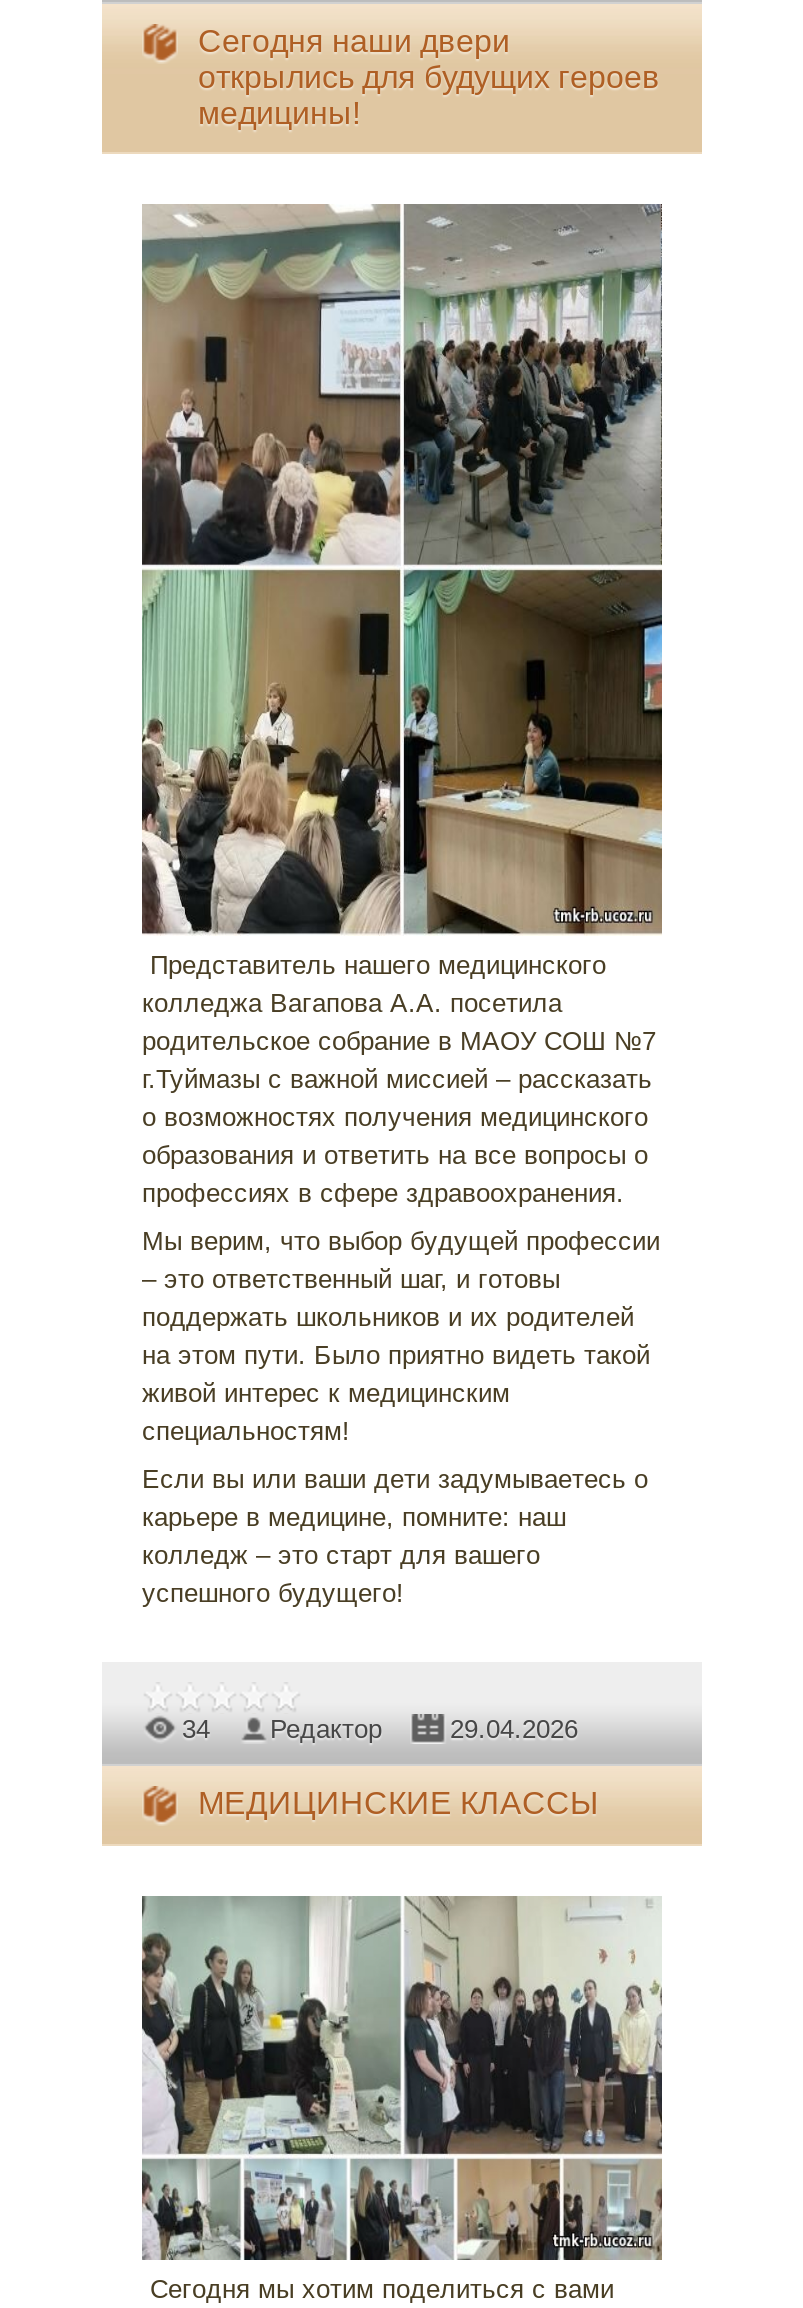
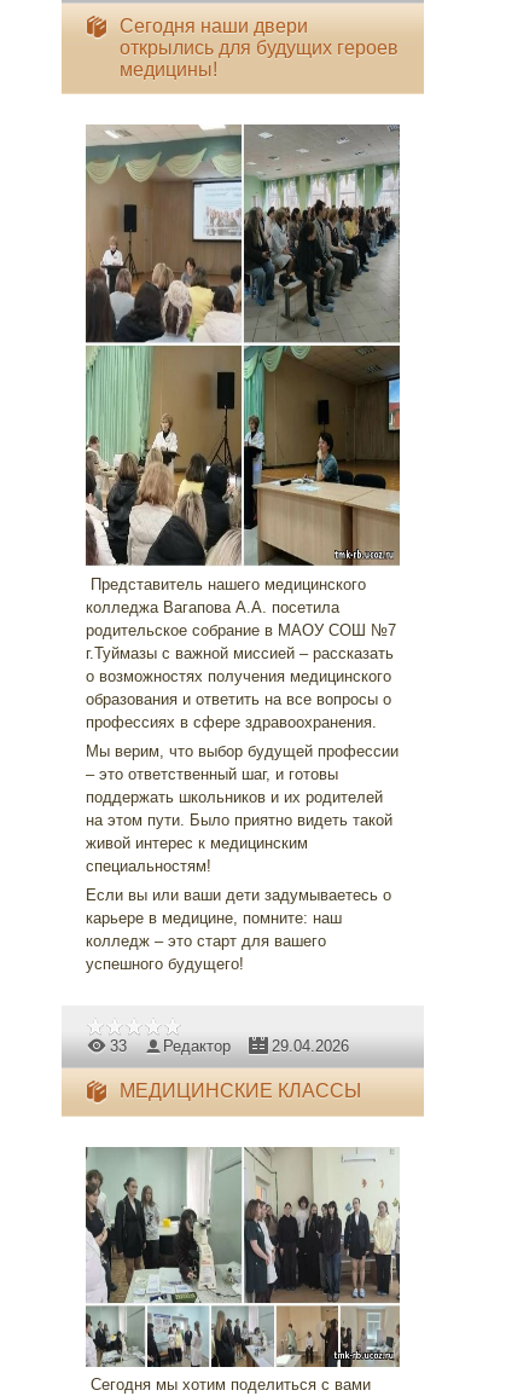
[182,1714,382,1744] 34 Редактор -> [110,1037,231,1055] 33 Редактор

